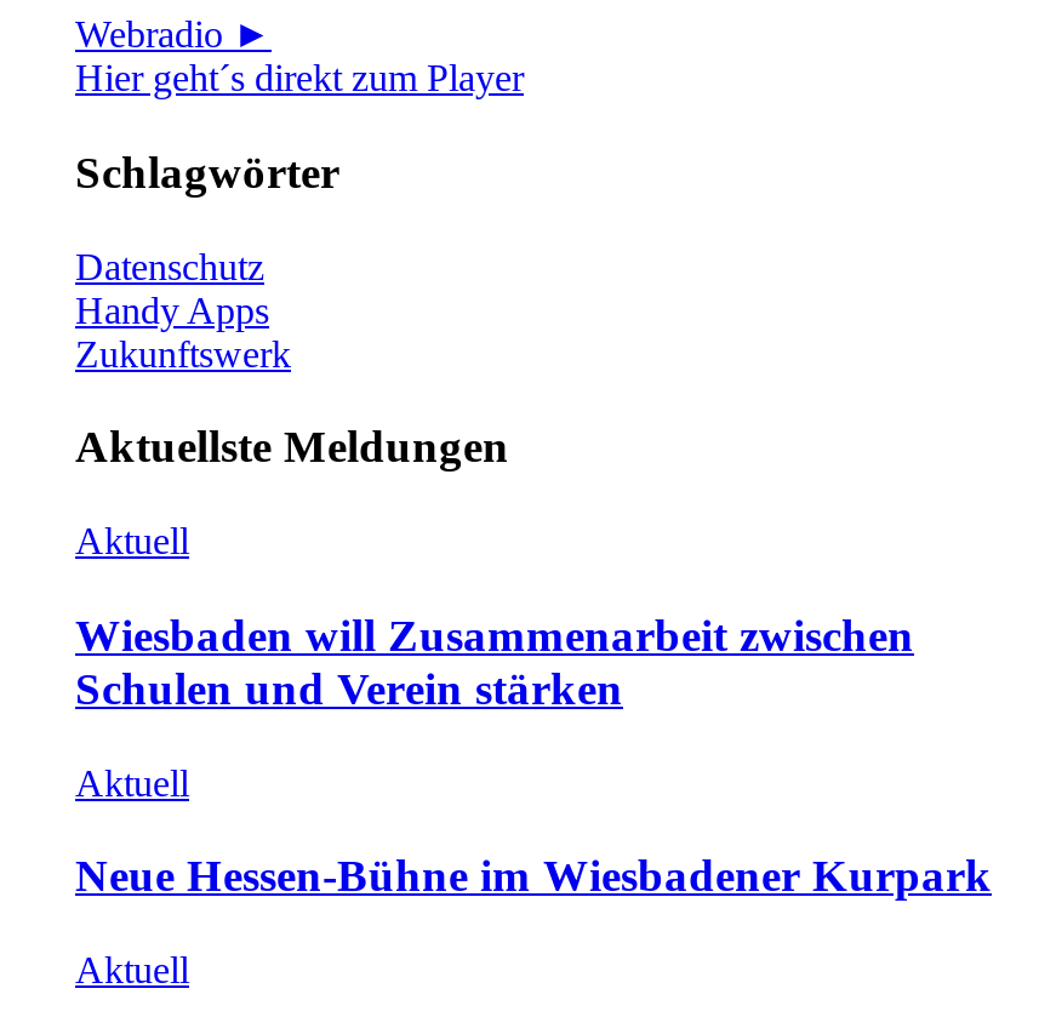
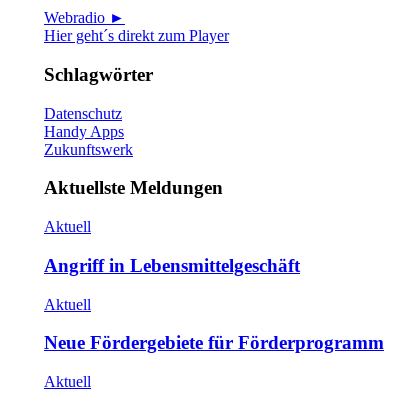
[75,609,914,713] Wiesbaden will Zusammenarbeit zwischen | Schulen und Verein stärken -> [44,255,300,276] Angriff in Lebensmittelgeschäft
[75,850,992,901] Neue Hessen-Bühne im Wiesbadener Kurpark -> [44,332,384,353] Neue Fördergebiete für Förderprogramm

